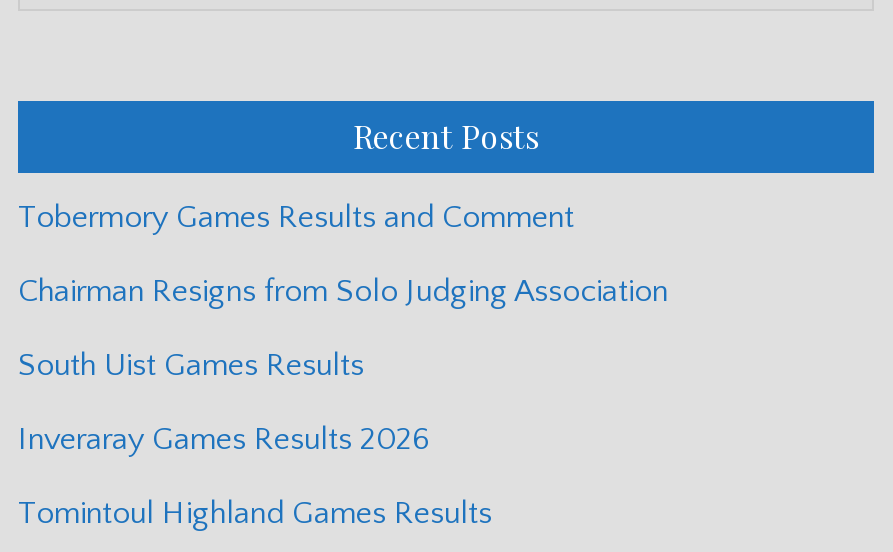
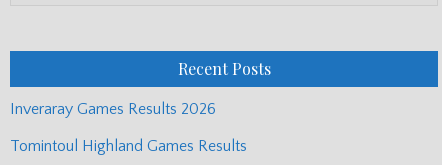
[18,199,668,383] Tobermory Games Results and Comment | Chairman Resigns from Solo Judging Association | South Uist Games Results -> none

